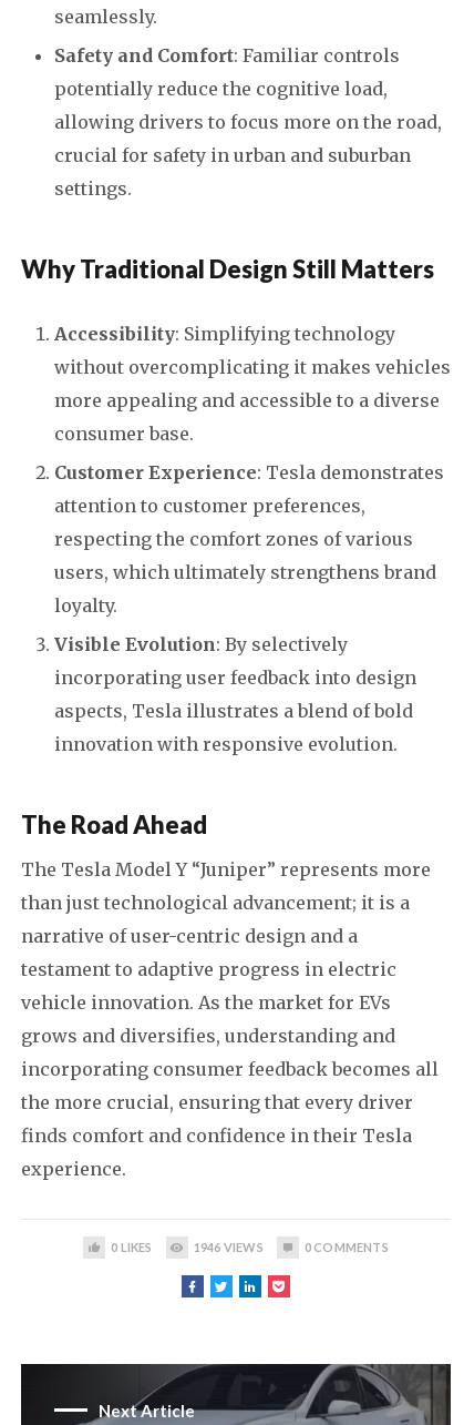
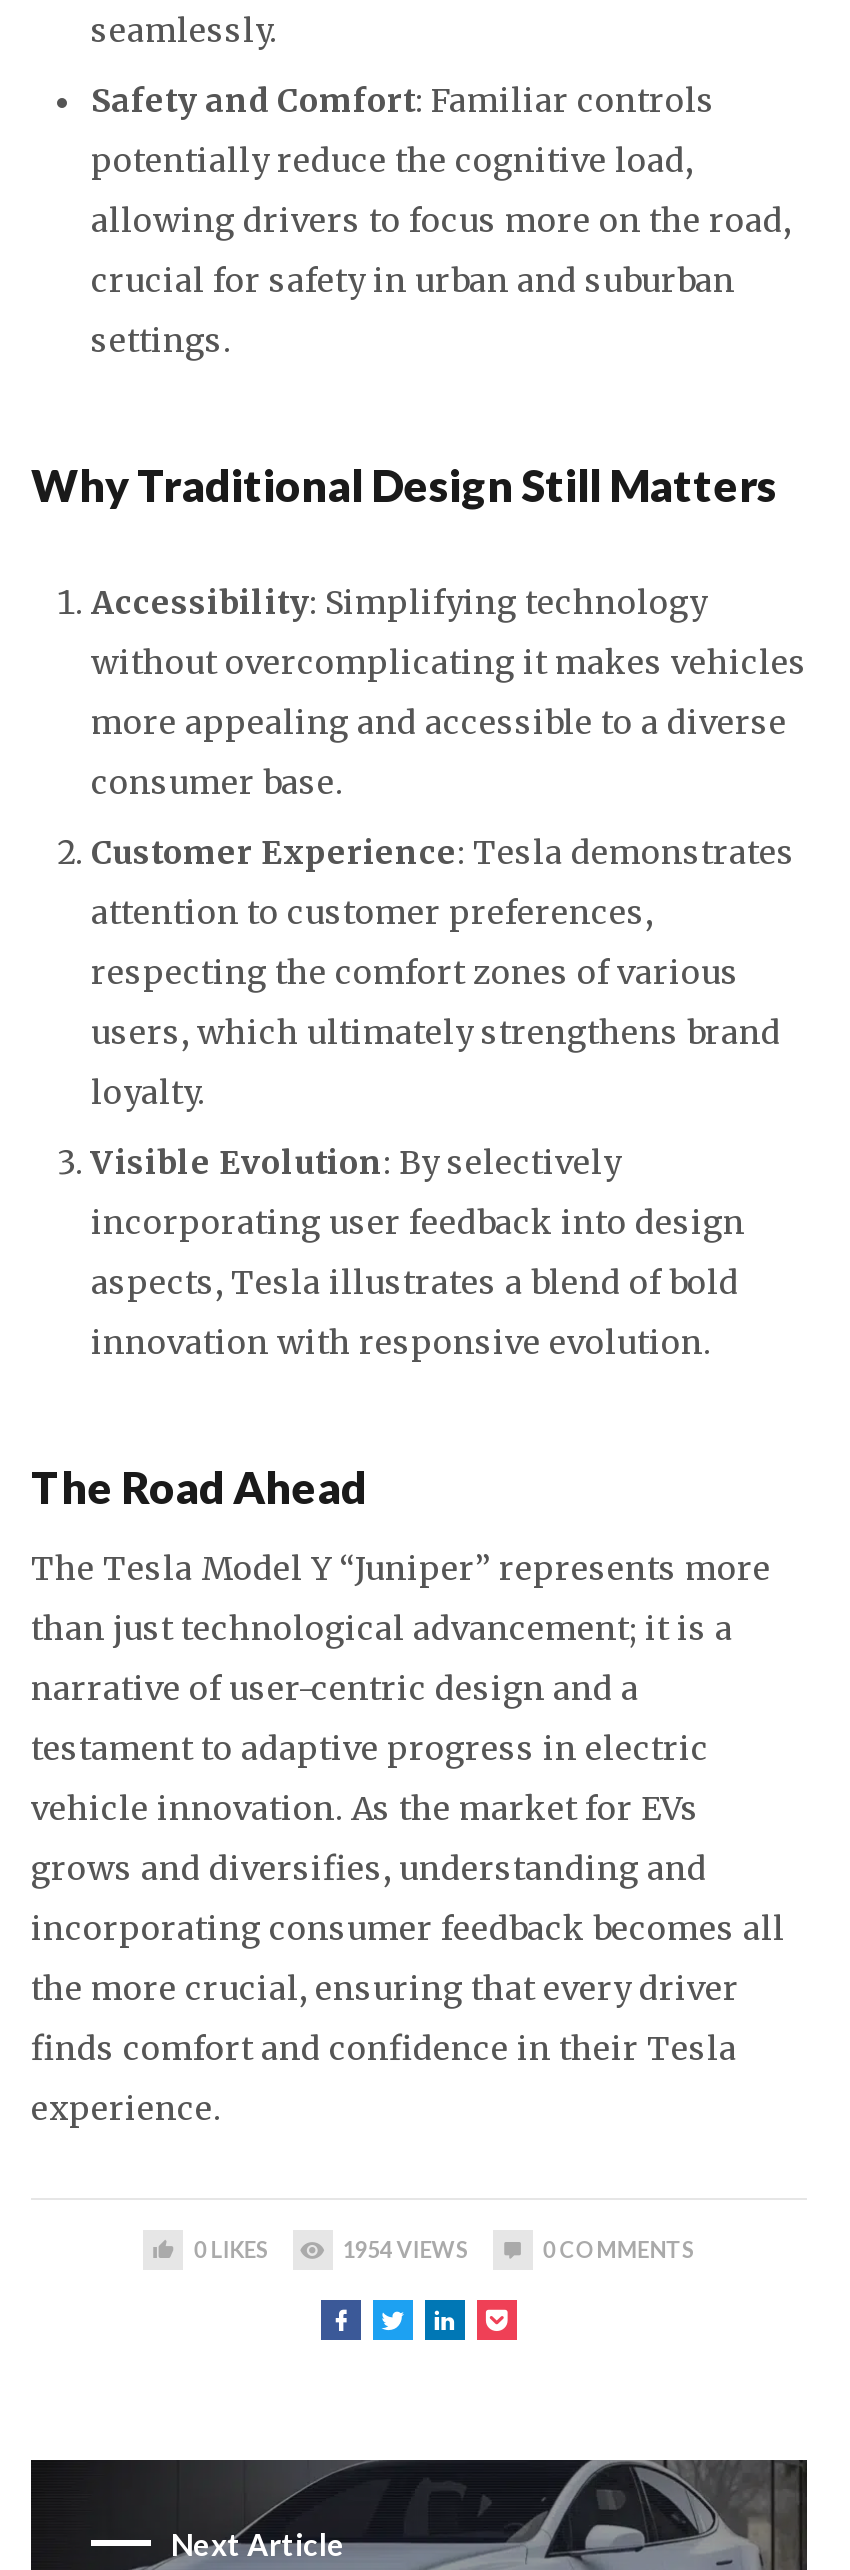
[193,1239,263,1254] 1946 VIEWS -> [342,2235,468,2261] 1954 VIEWS

